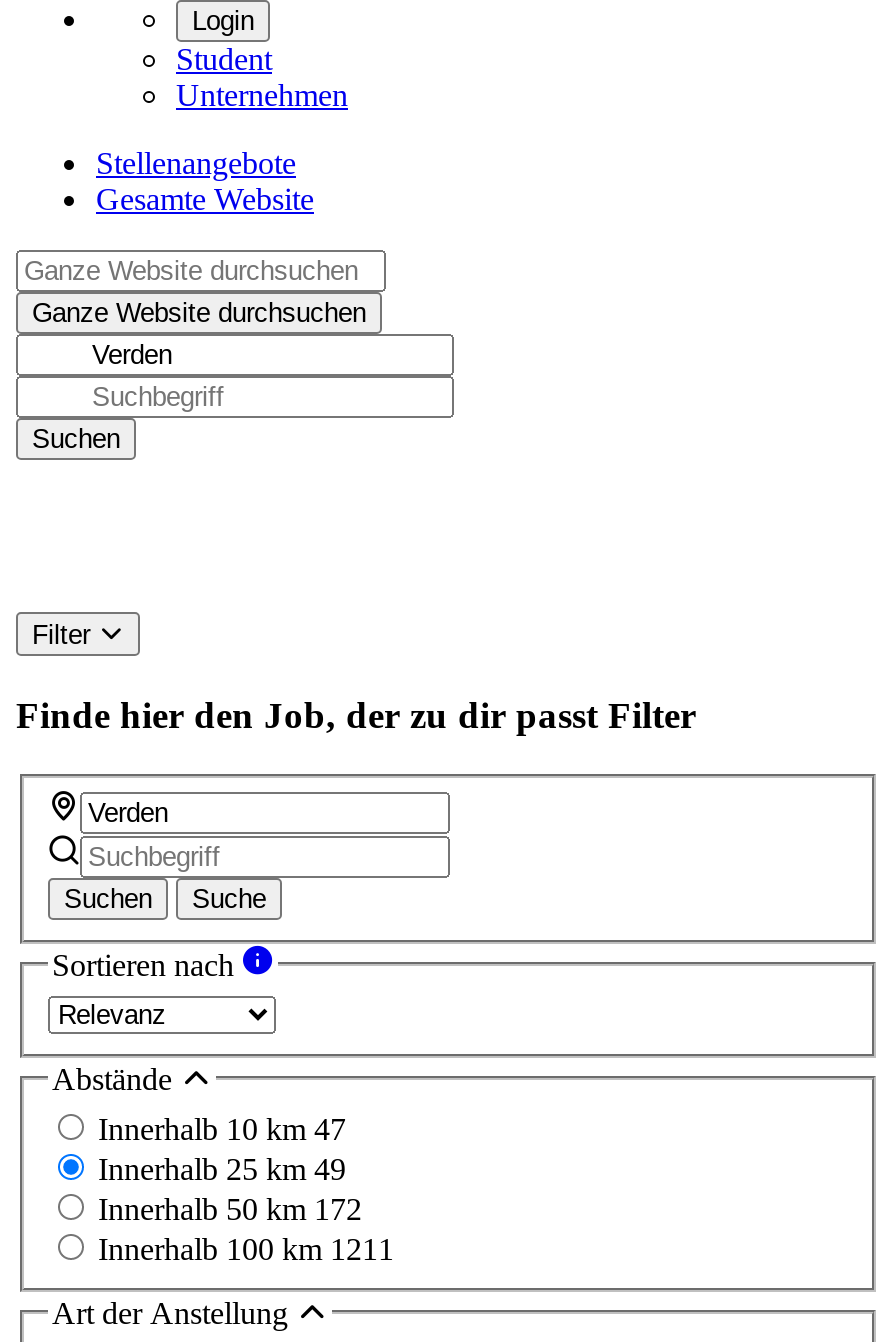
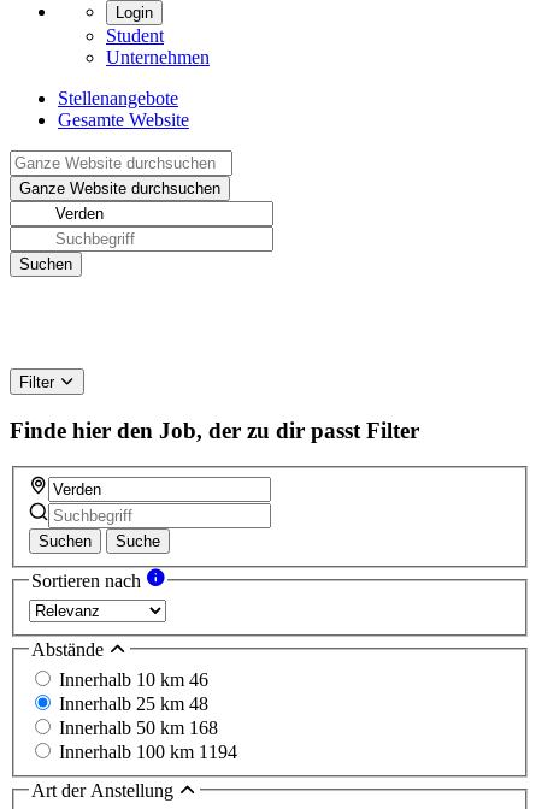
[98,1112,346,1146] Innerhalb 10 km 47 -> [59,670,208,690] Innerhalb 10 km 46
[98,1152,346,1186] Innerhalb 25 km 49 -> [59,694,208,714] Innerhalb 25 km 48
[98,1192,362,1226] Innerhalb 50 km 172 -> [59,718,218,738] Innerhalb 50 km 168
[98,1232,394,1266] Innerhalb 100 km 1211 -> [59,742,237,762] Innerhalb 100 km 1194

